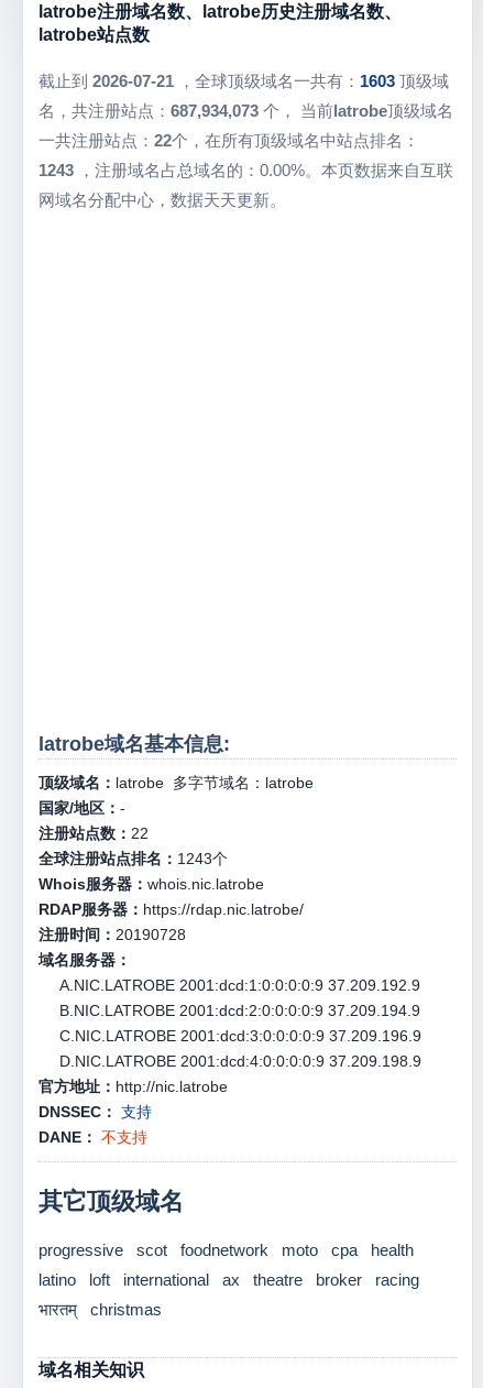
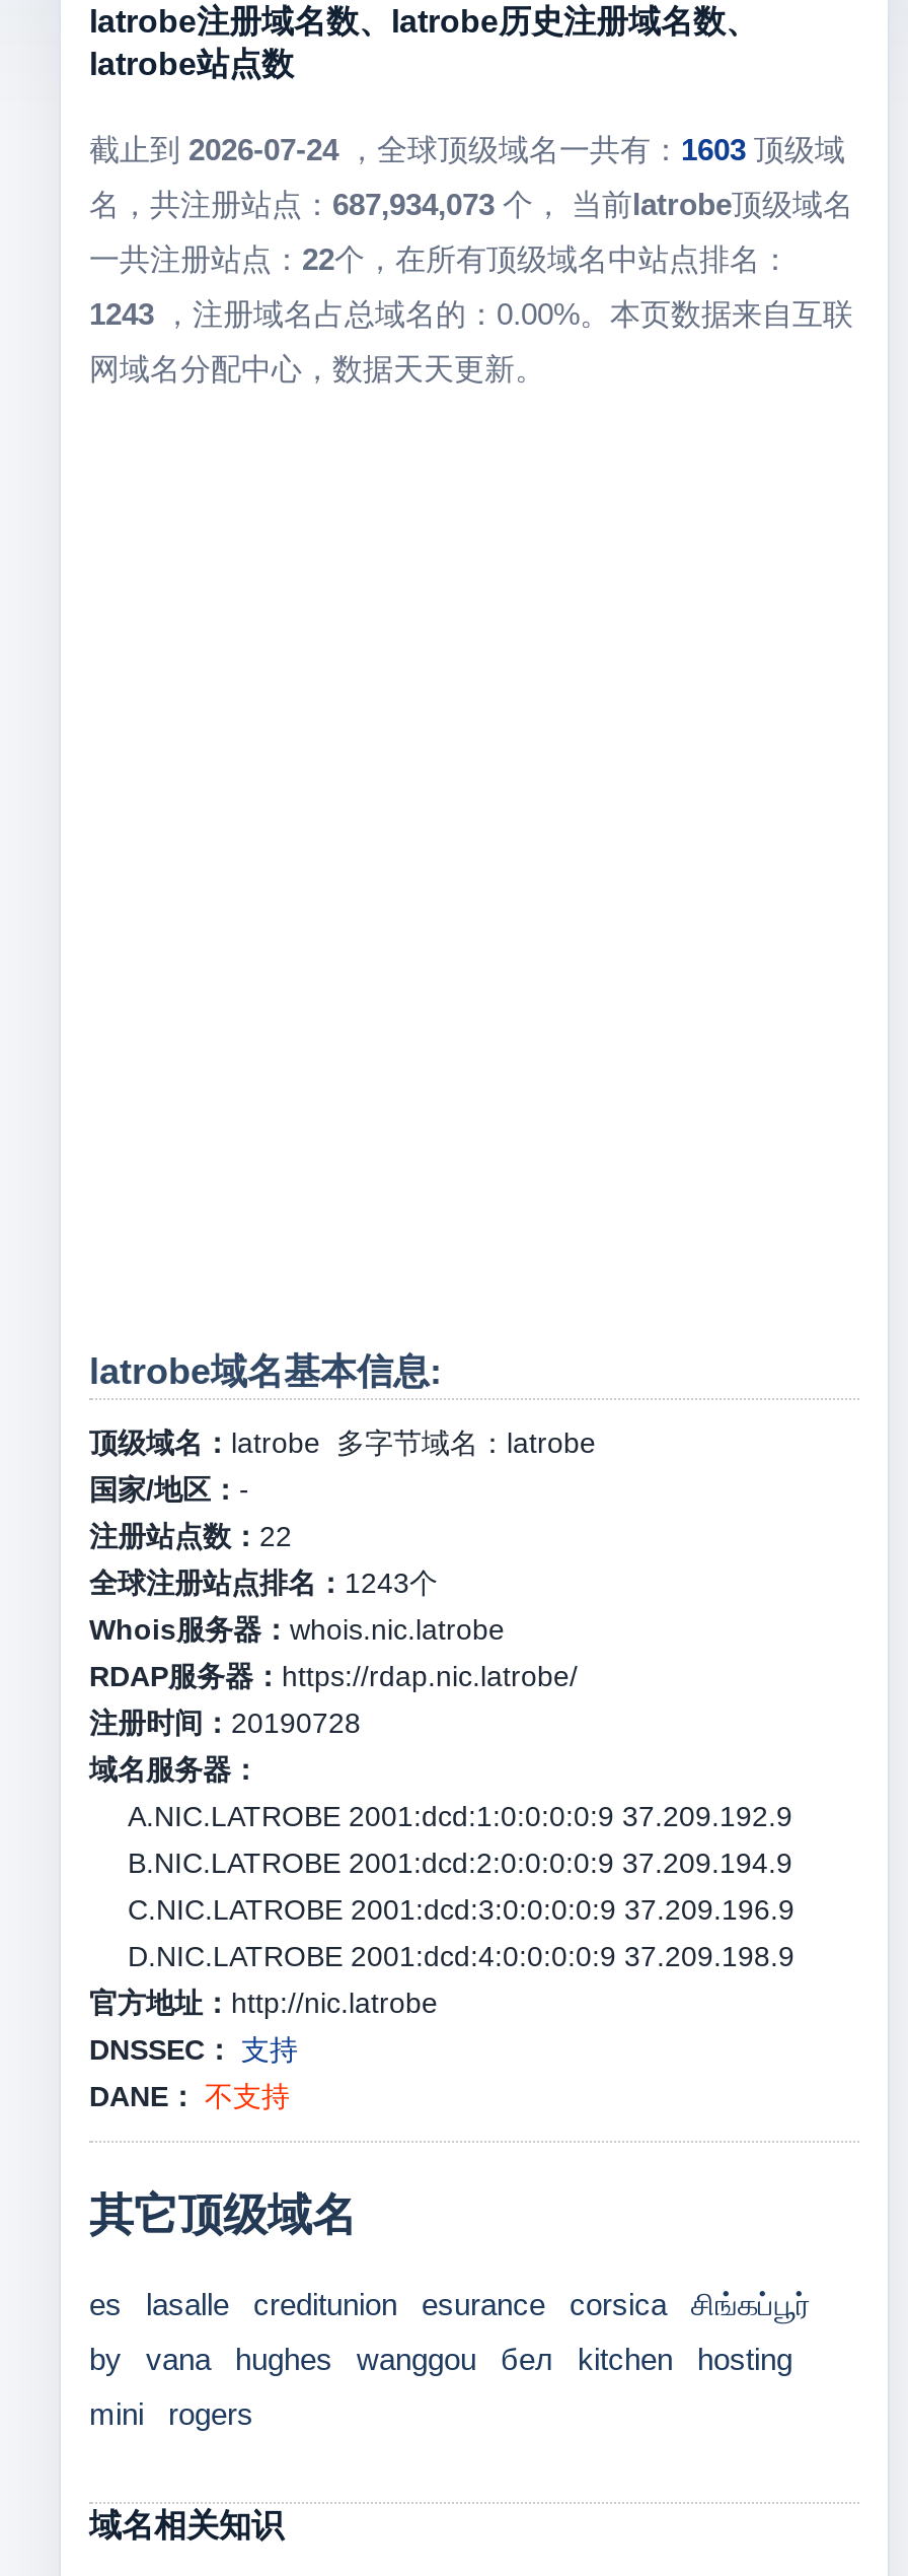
[39,72,449,90] 截止到2026-07-21，全球顶级域名一共有：1603顶级域 -> [89,132,845,166] 截止到2026-07-24，全球顶级域名一共有：1603顶级域
[39,1241,414,1259] progressive | scot | foodnetwork | moto | cpa | health -> [89,2287,811,2321] es | lasalle | creditunion | esurance | corsica | சிங்கப்பூர்
[39,1270,419,1289] latino | loft | international | ax | theatre | broker | racing -> [89,2342,792,2376] by | vana | hughes | wanggou | бел | kitchen | hosting
[39,1300,162,1319] भारतम् | christmas -> [89,2396,253,2431] mini | rogers

